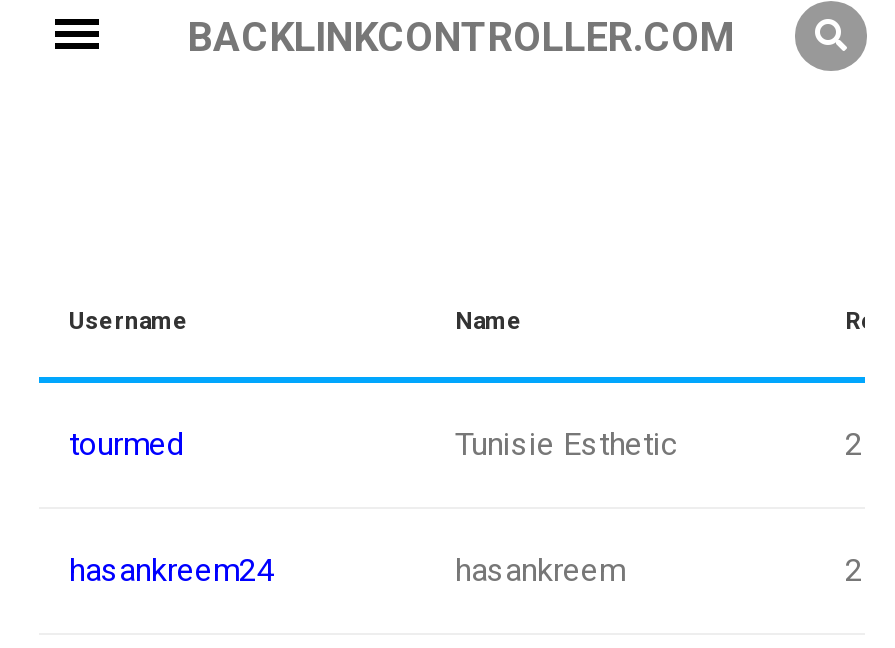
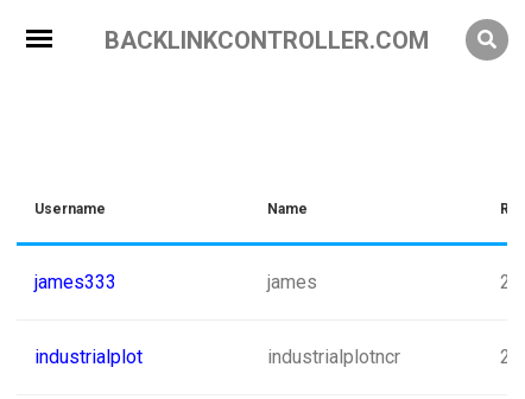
[69,425,677,463] tourmed | Tunisie Esthetic -> [34,271,317,293] james333 | james
[69,551,625,589] hasankreem24 | hasankreem -> [34,346,400,368] industrialplot | industrialplotncr

